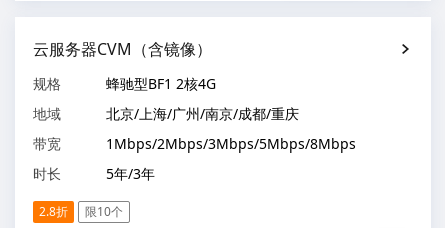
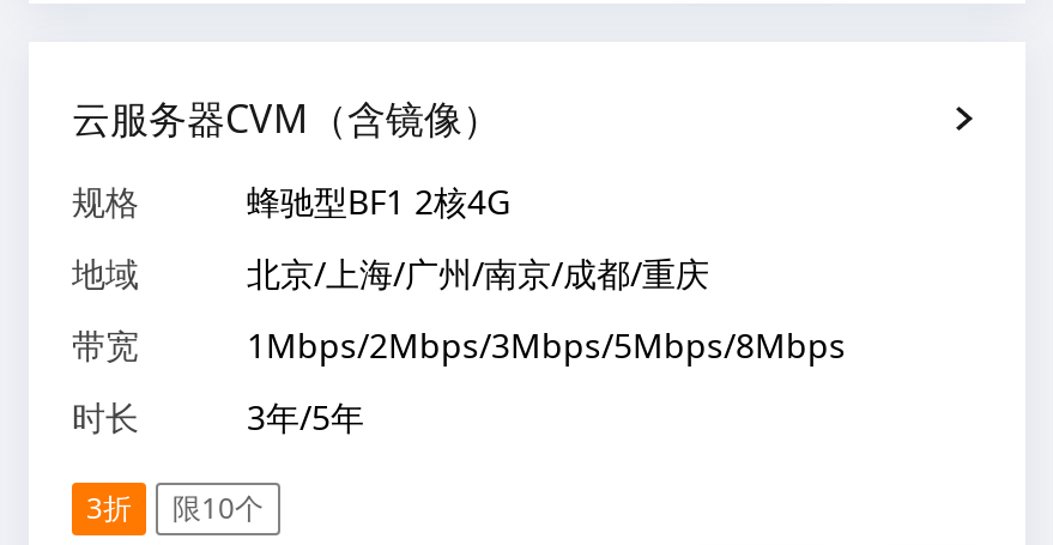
[106,164,155,183] 5年/3年 -> [247,393,364,439] 3年/5年
[39,203,123,220] 2.8折 限10个 -> [86,487,264,527] 3折 限10个

